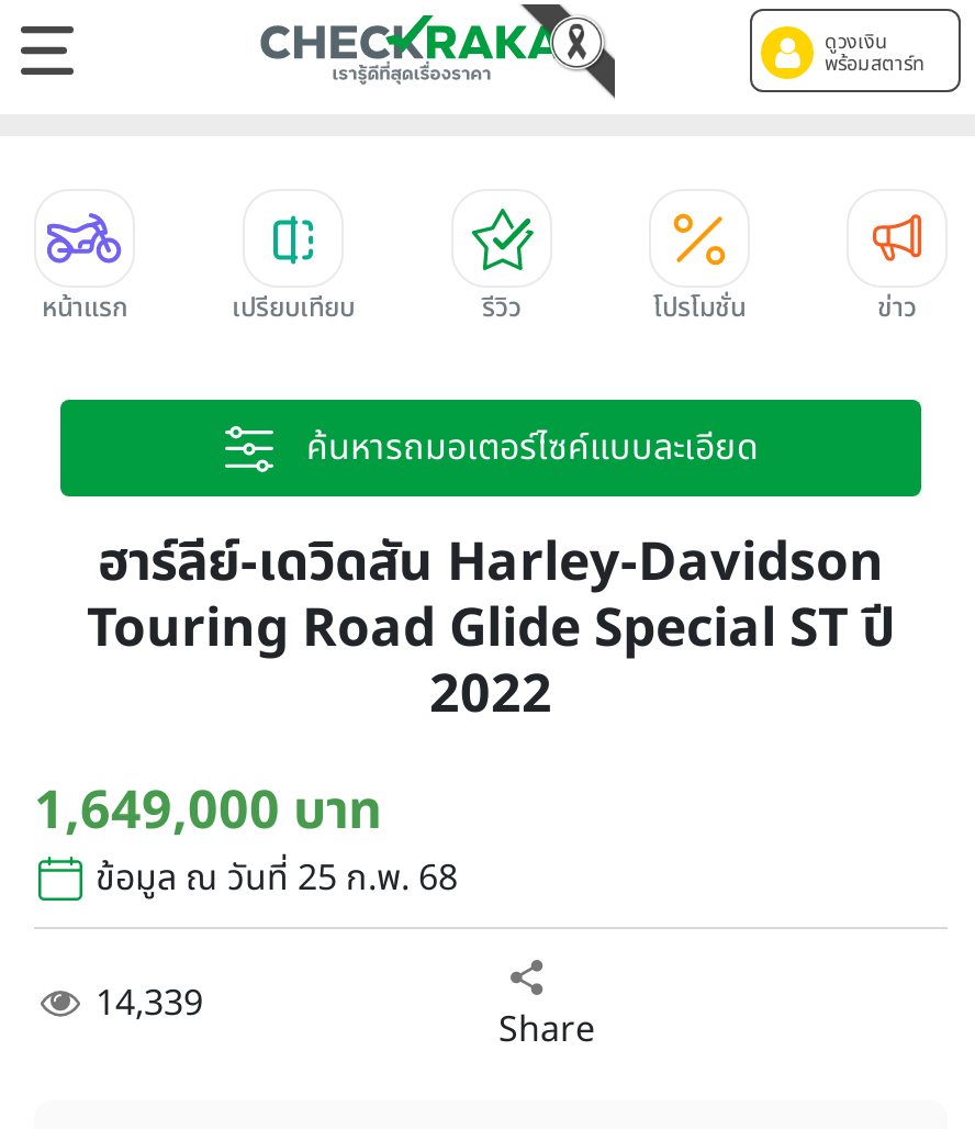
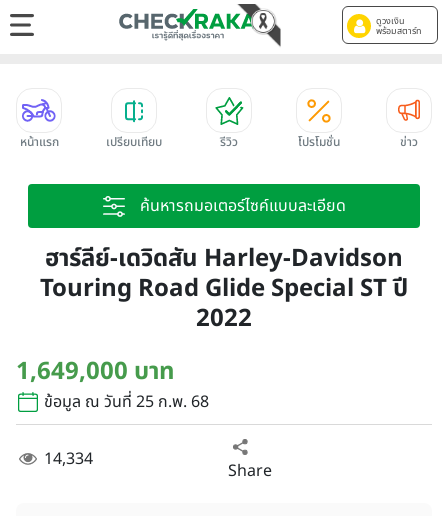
[96,977,203,1030] 14,339 -> [44,447,93,471] 14,334

